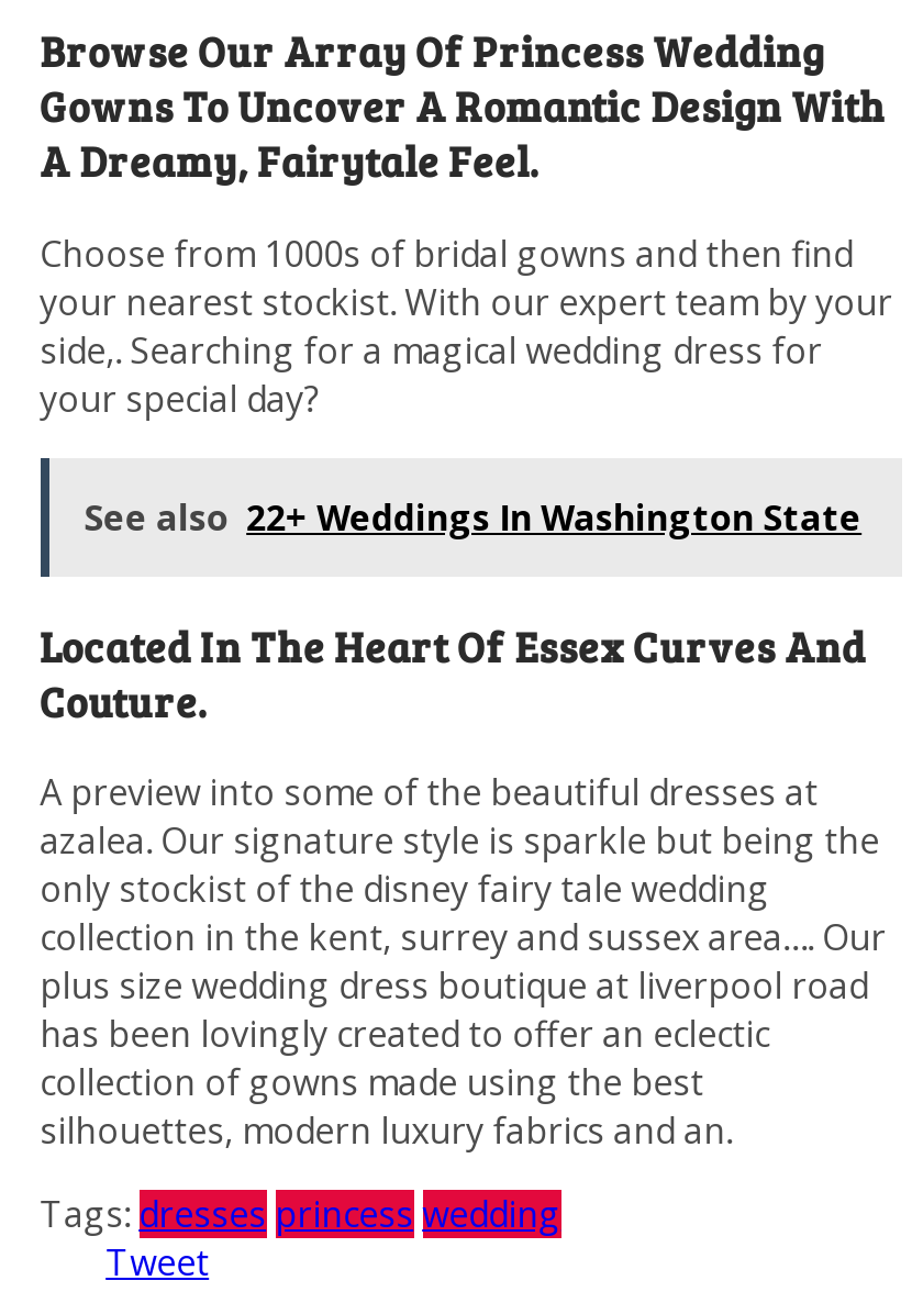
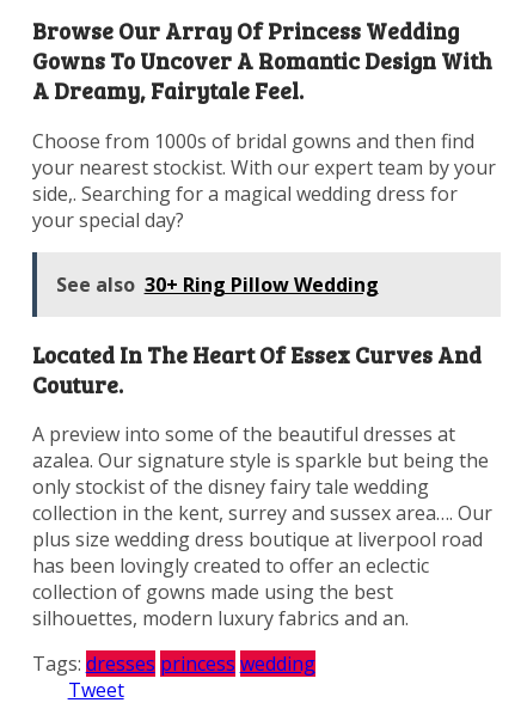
[84,493,862,542] See also 22+ Weddings In Washington State -> [56,271,378,298] See also 30+ Ring Pillow Wedding

